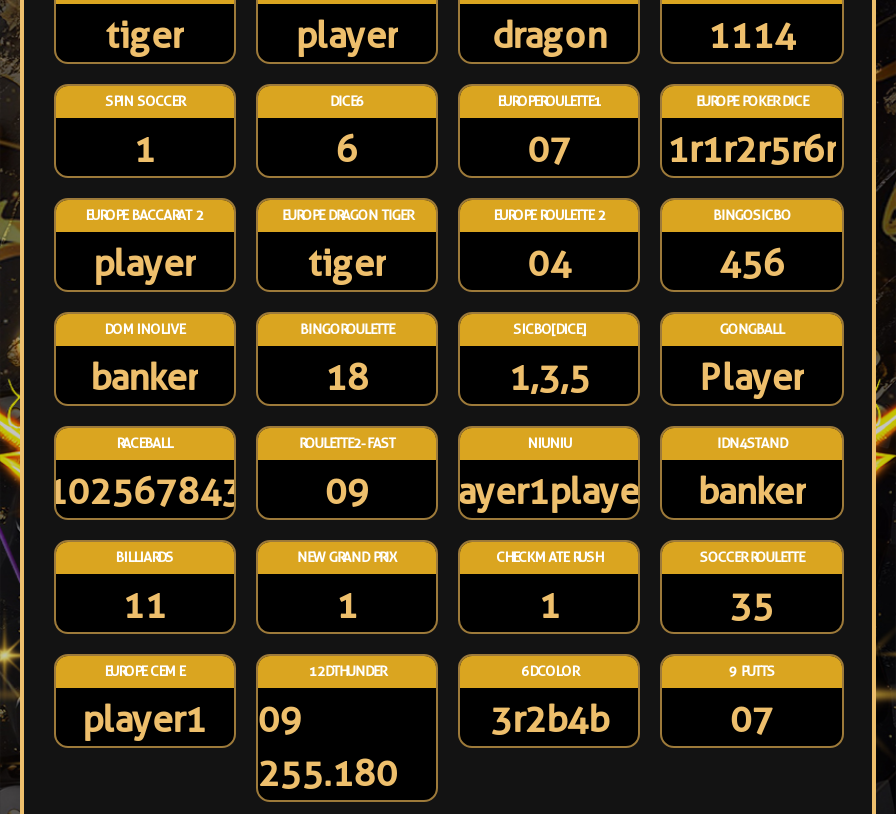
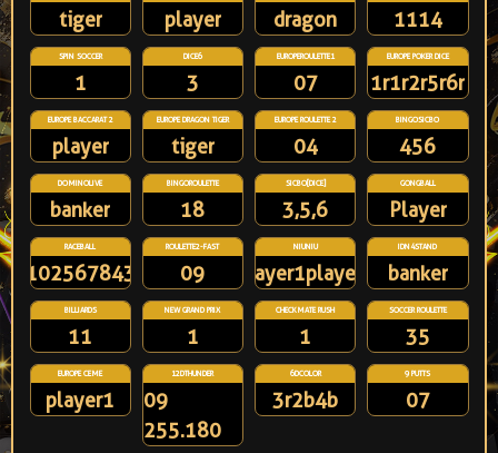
[336,128,358,170] 6 -> [187,71,199,95] 3
[508,356,590,398] 1,3,5 -> [282,198,328,221] 3,5,6

